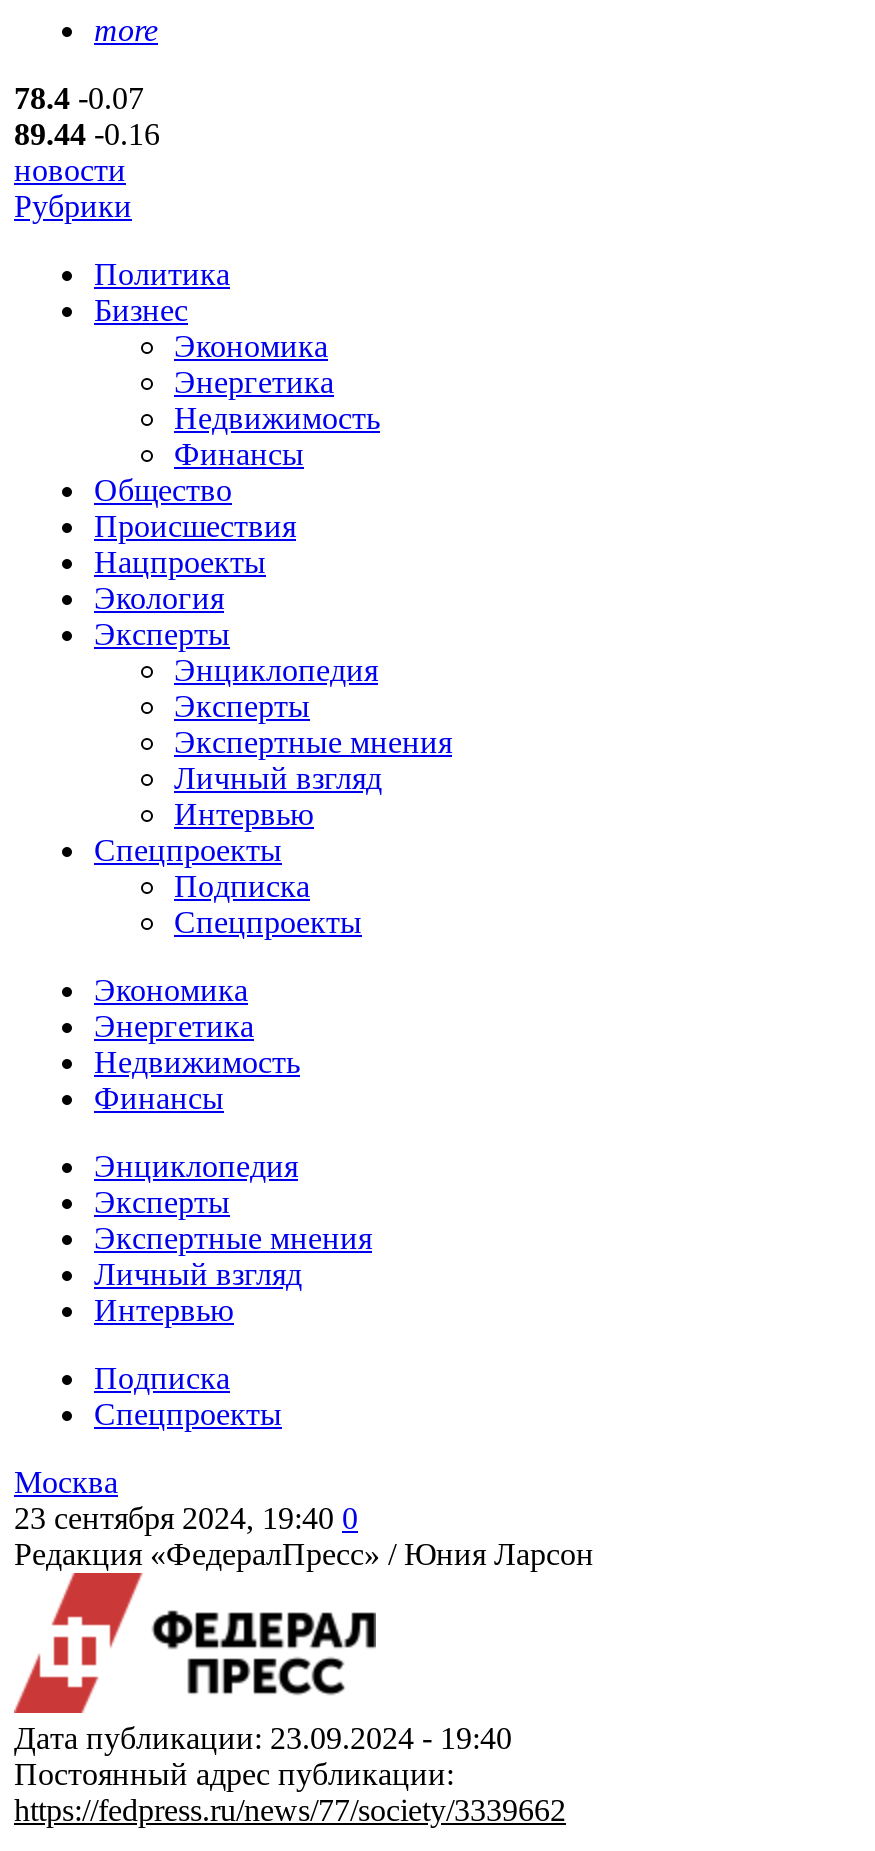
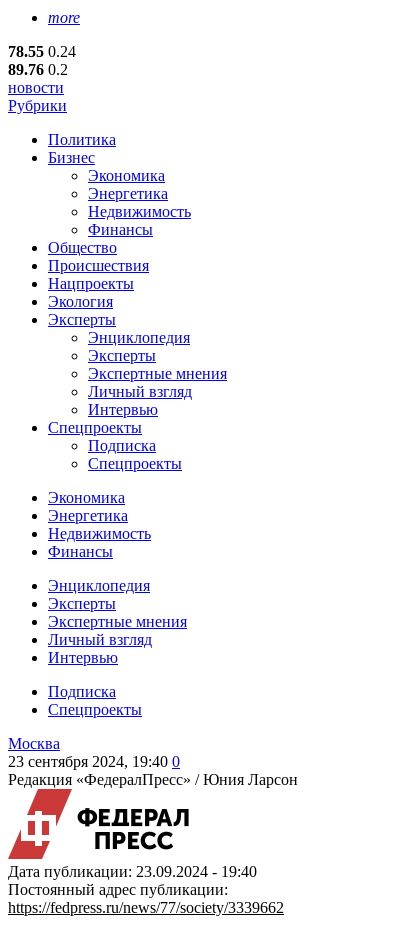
[14,81,144,115] 78.4 -0.07 -> [8,43,76,60] 78.55 0.24
[14,117,160,151] 89.44 -0.16 -> [8,61,68,78] 89.76 0.2

